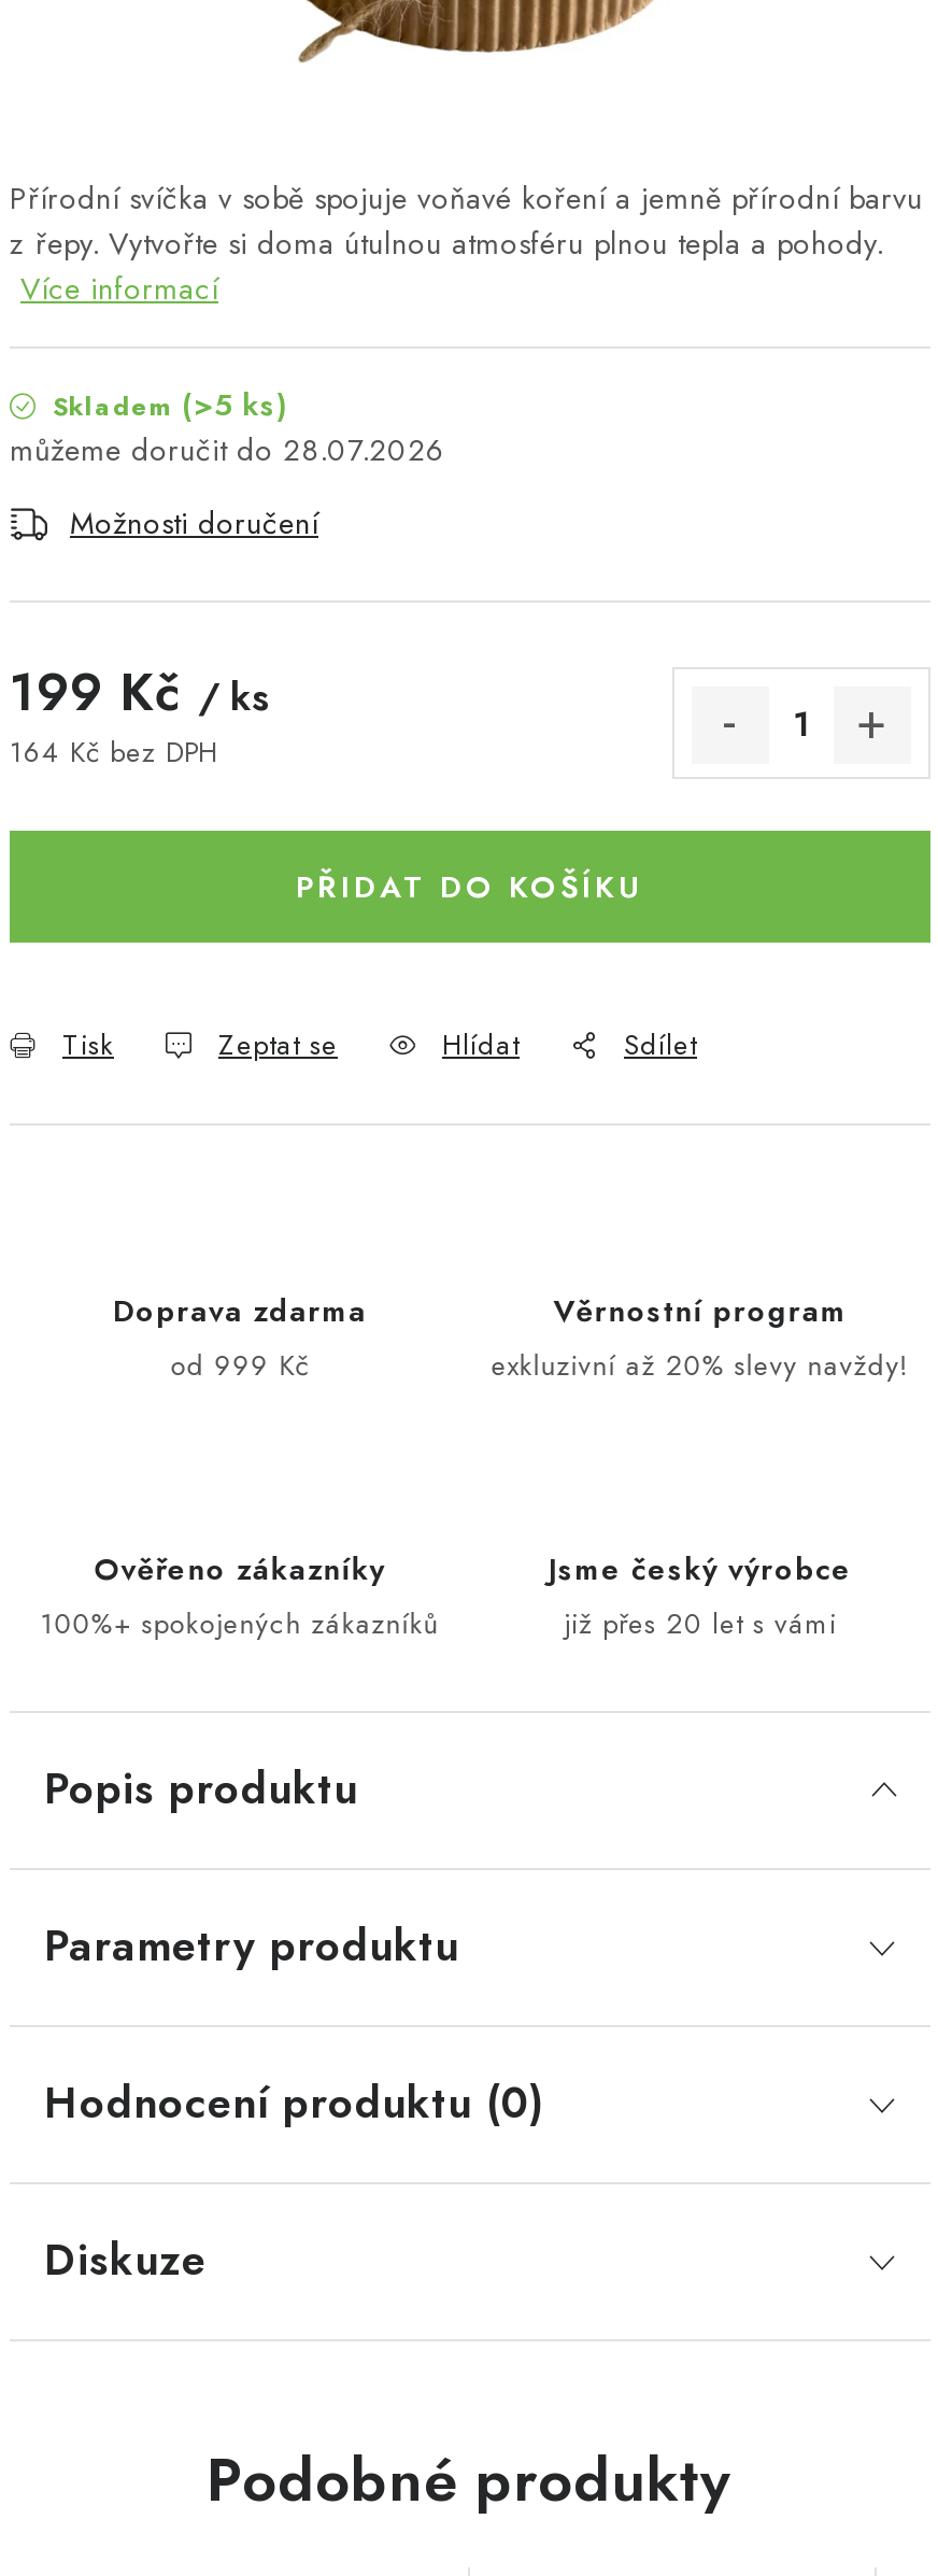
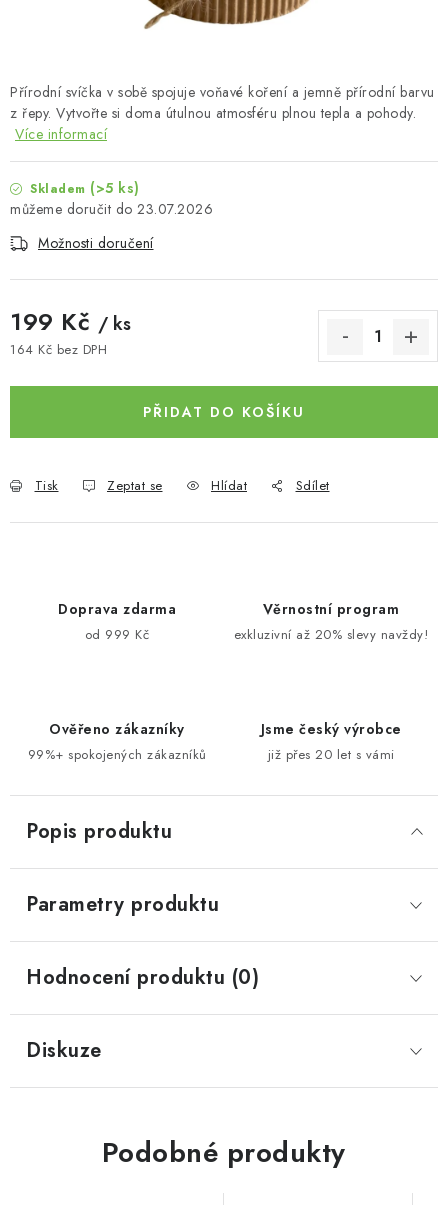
[283,428,446,471] 28.07.2026 -> [137,199,213,219] 23.07.2026
[40,1603,440,1644] 100%+ spokojených zákazníků -> [27,745,206,764] 99%+ spokojených zákazníků

